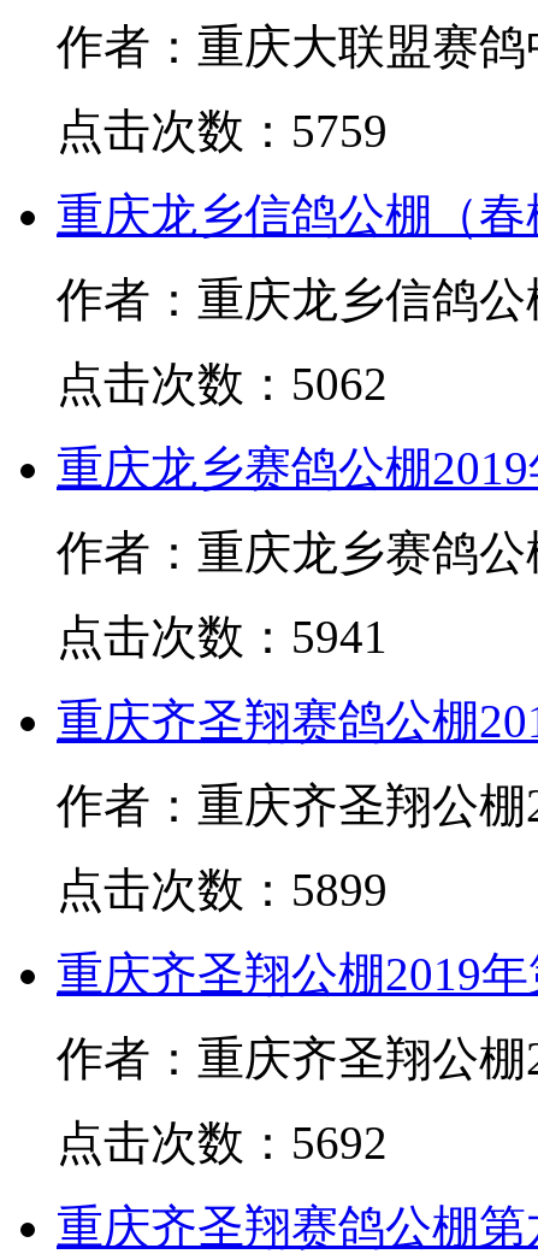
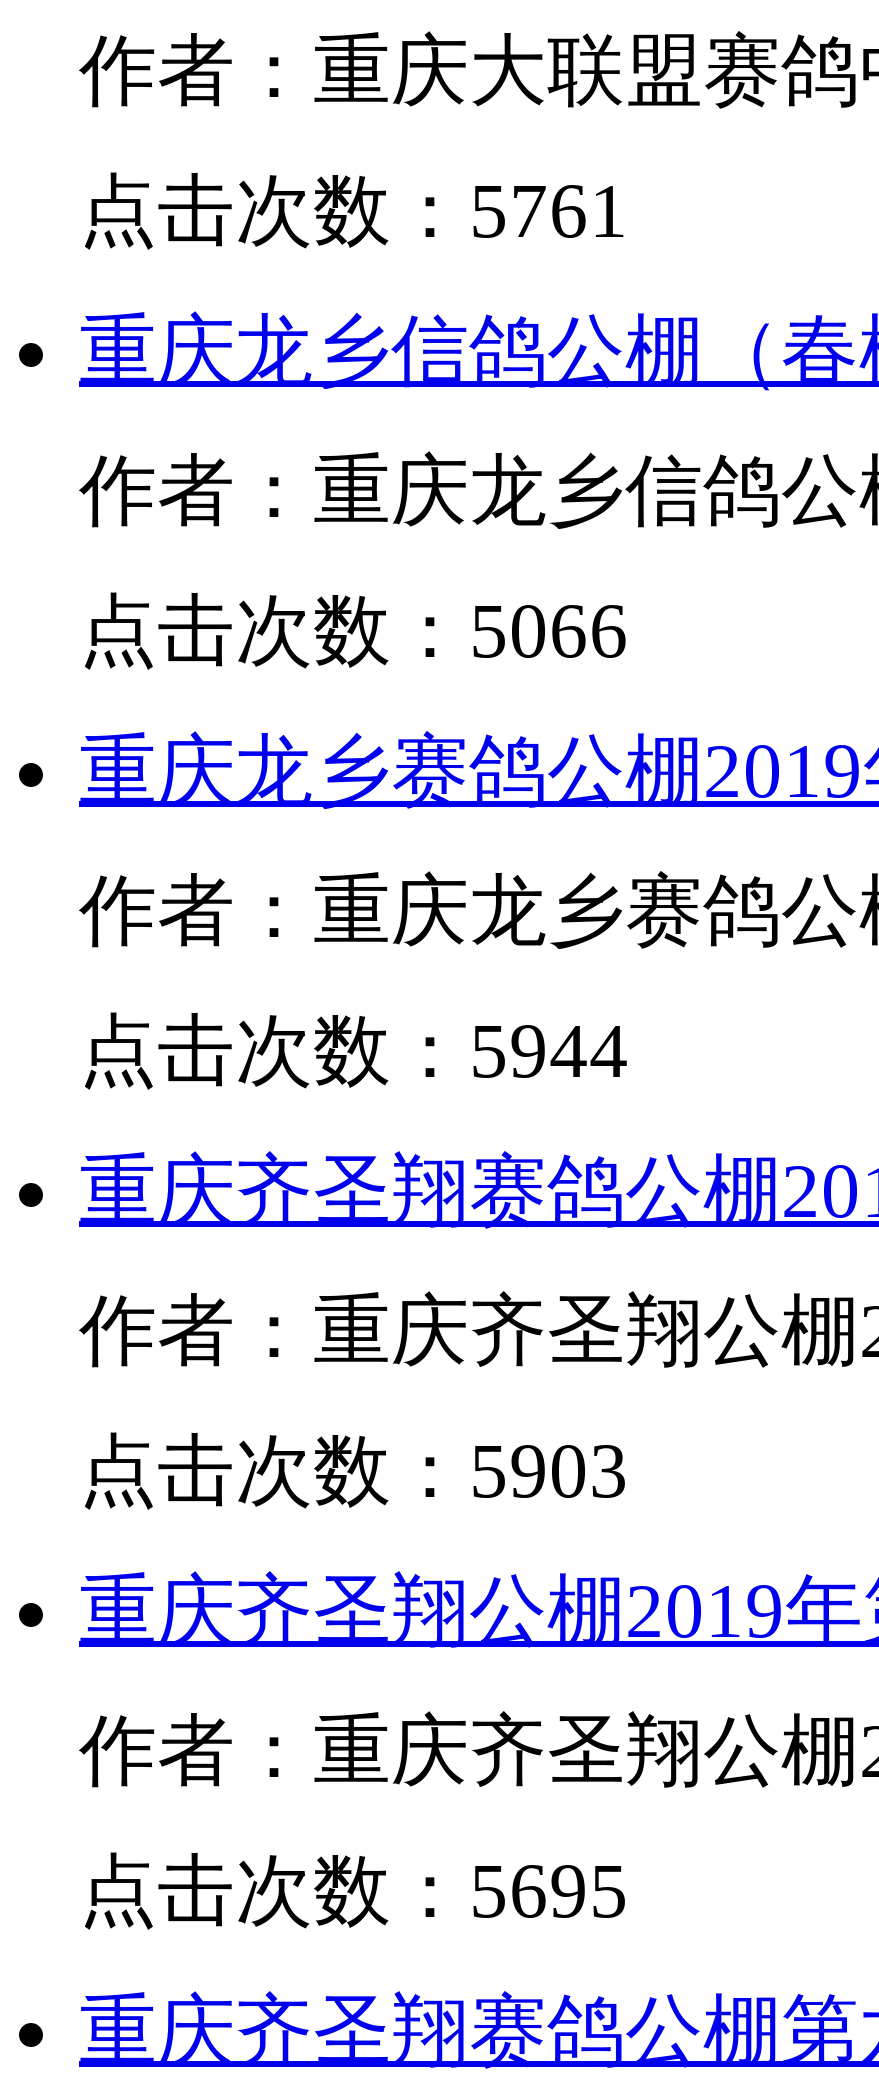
[57,105,388,156] 点击次数：5759 -> [79,167,629,253] 点击次数：5761
[57,358,388,409] 点击次数：5062 -> [79,587,629,673] 点击次数：5066
[57,611,388,662] 点击次数：5941 -> [79,1007,629,1093] 点击次数：5944
[57,864,388,915] 点击次数：5899 -> [79,1427,629,1513] 点击次数：5903
[57,1117,388,1168] 点击次数：5692 -> [79,1847,629,1933] 点击次数：5695

